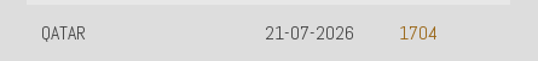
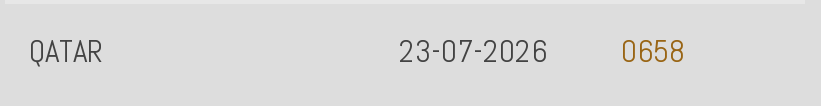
[265,21,354,45] 21-07-2026 -> [399,31,547,71] 23-07-2026
[399,22,438,46] 1704 -> [621,32,685,72] 0658

